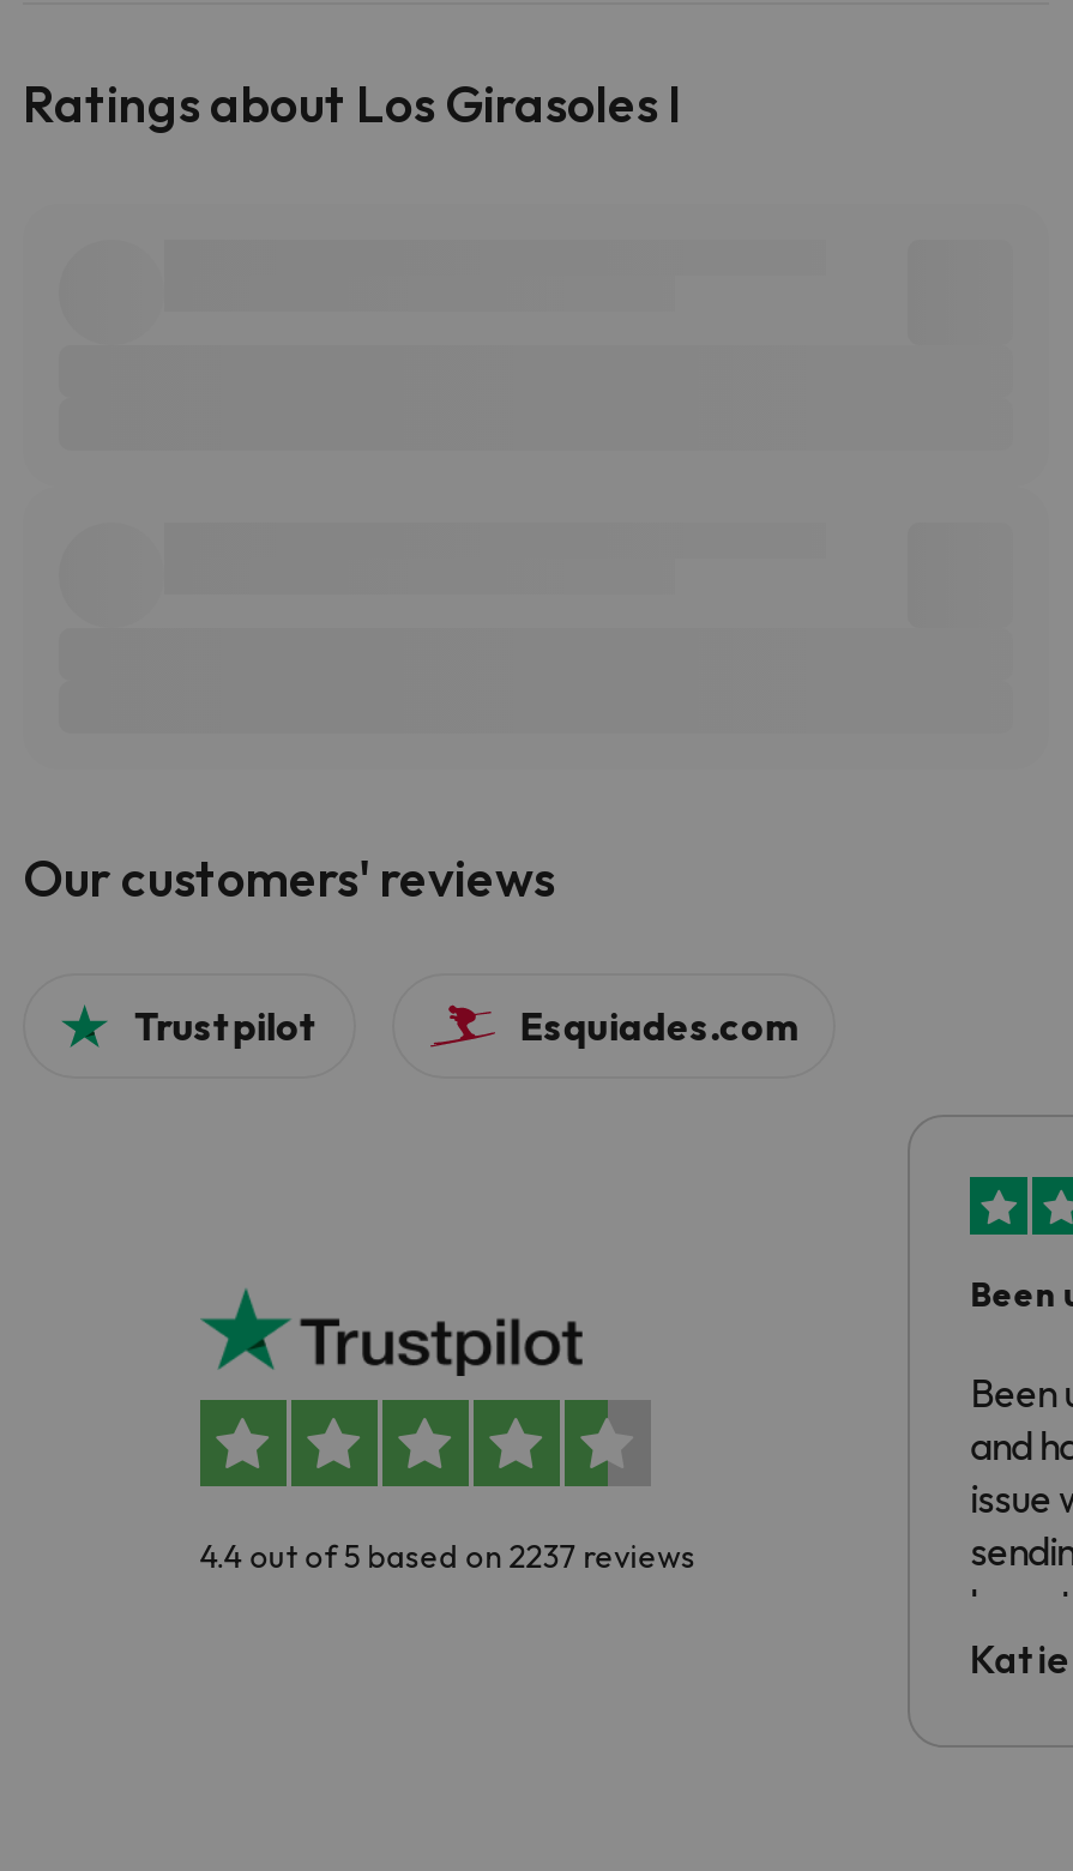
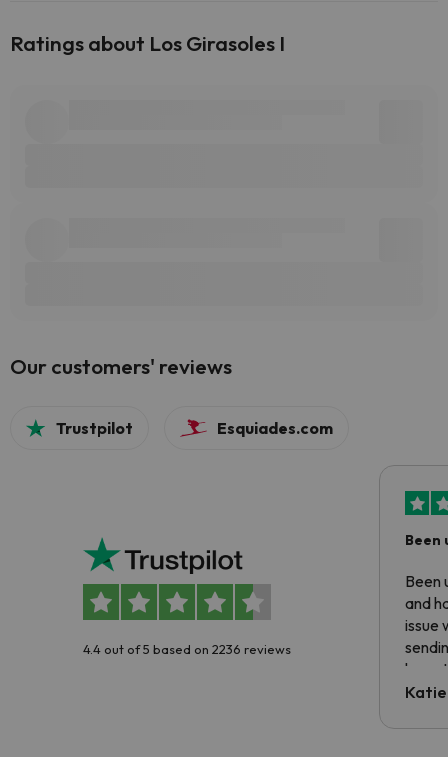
[199,1537,696,1575] 4.4 out of 5 based on 2237 reviews -> [83,641,291,657] 4.4 out of 5 based on 2236 reviews

